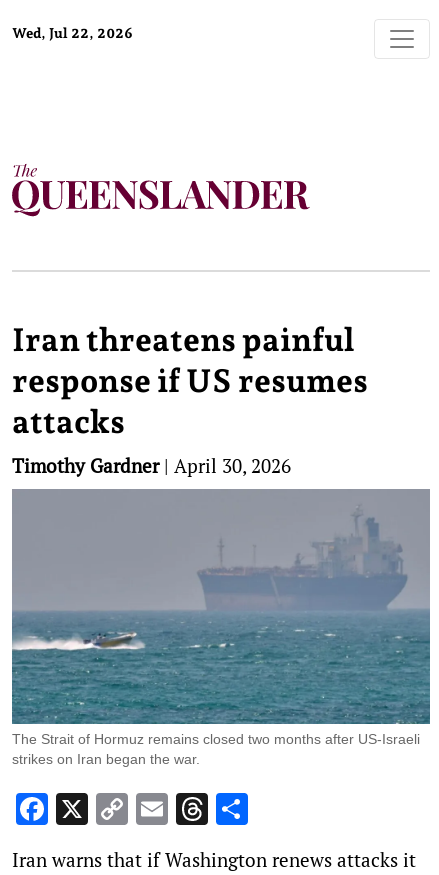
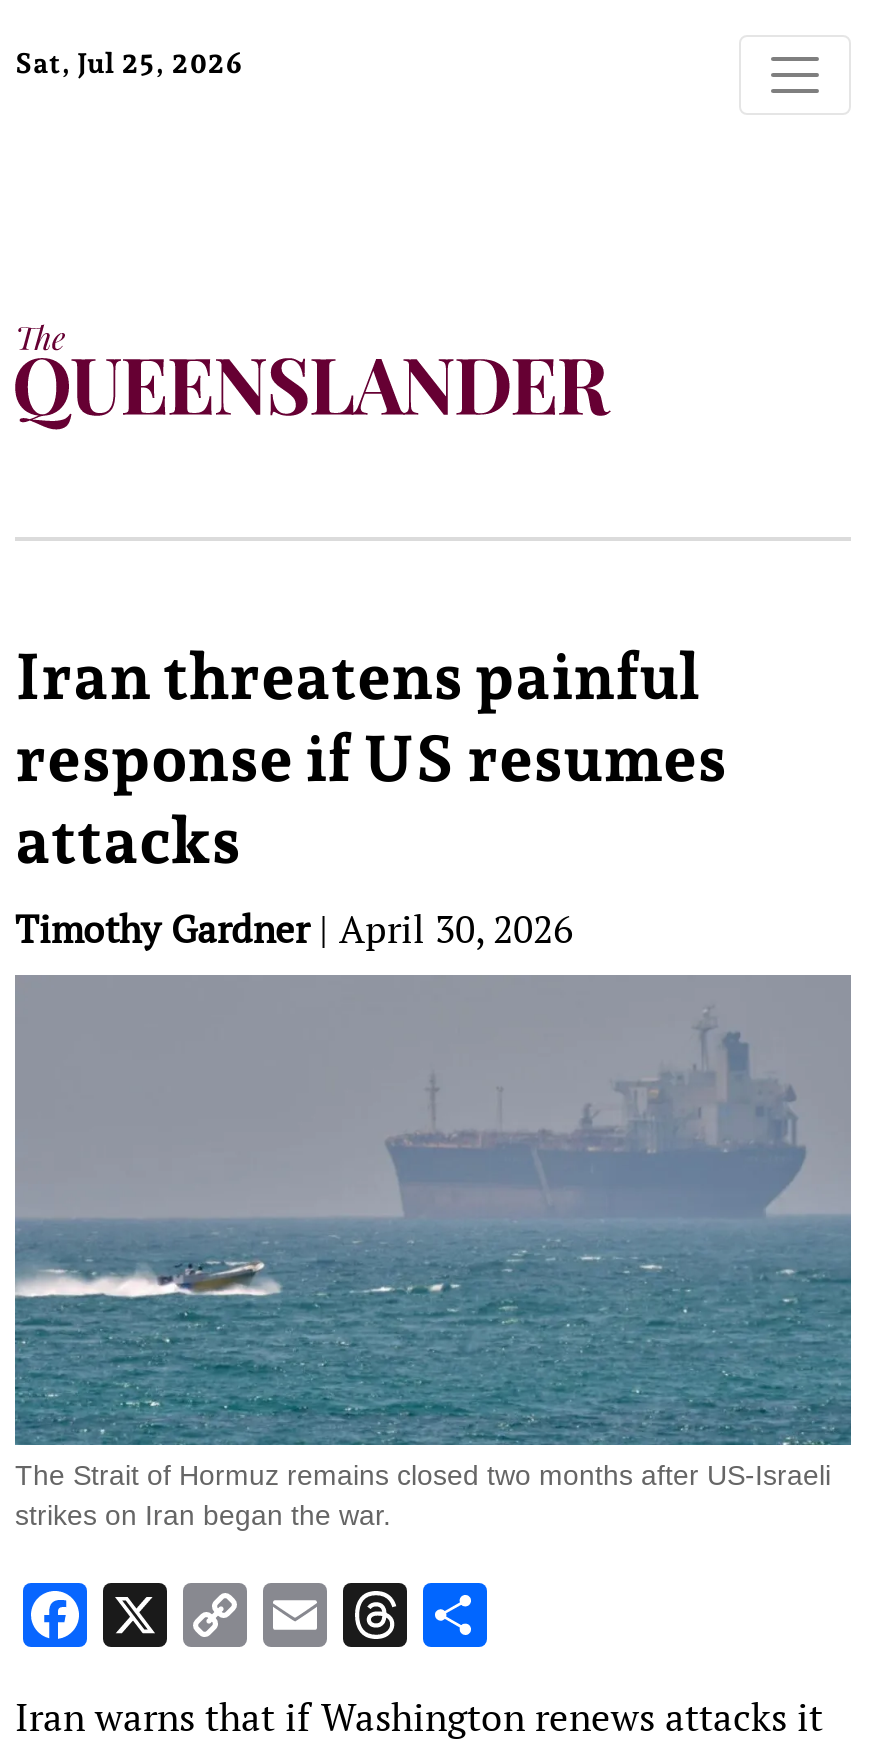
[12,25,133,41] Wed, Jul 22, 2026 -> [15,47,243,79] Sat, Jul 25, 2026

